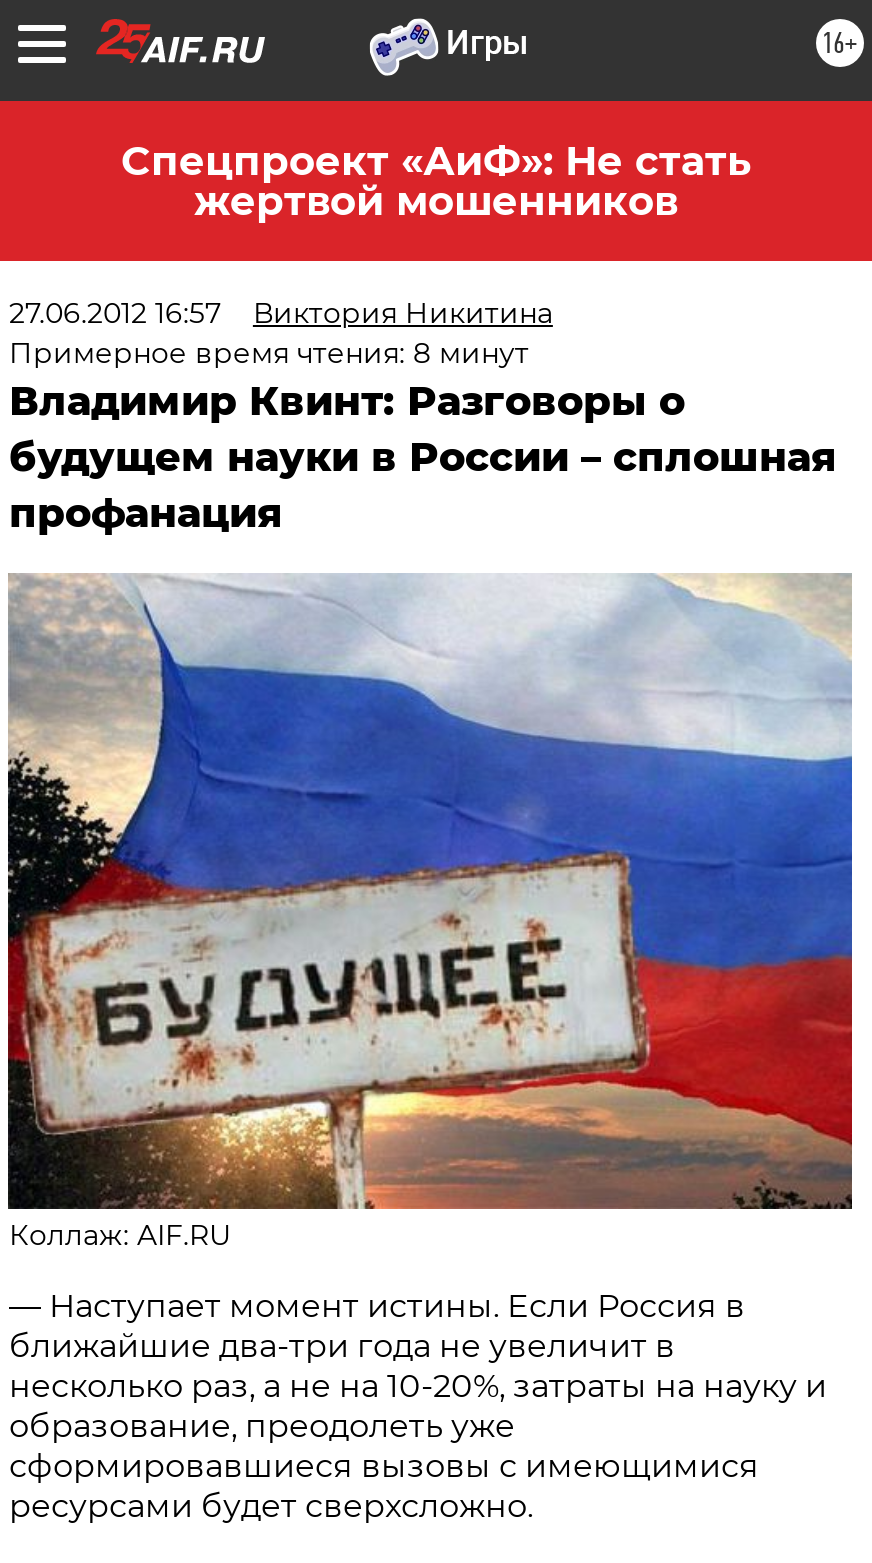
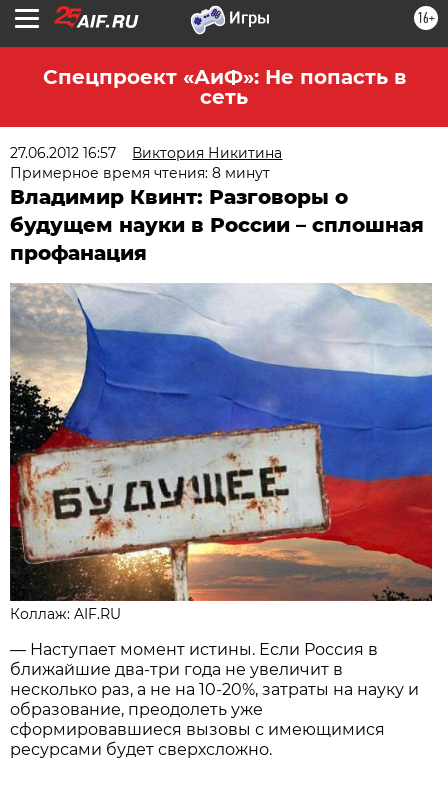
[121,137,751,225] Спецпроект «АиФ»: Не стать | жертвой мошенников -> [42,65,405,109] Спецпроект «АиФ»: Не попасть в | сеть

